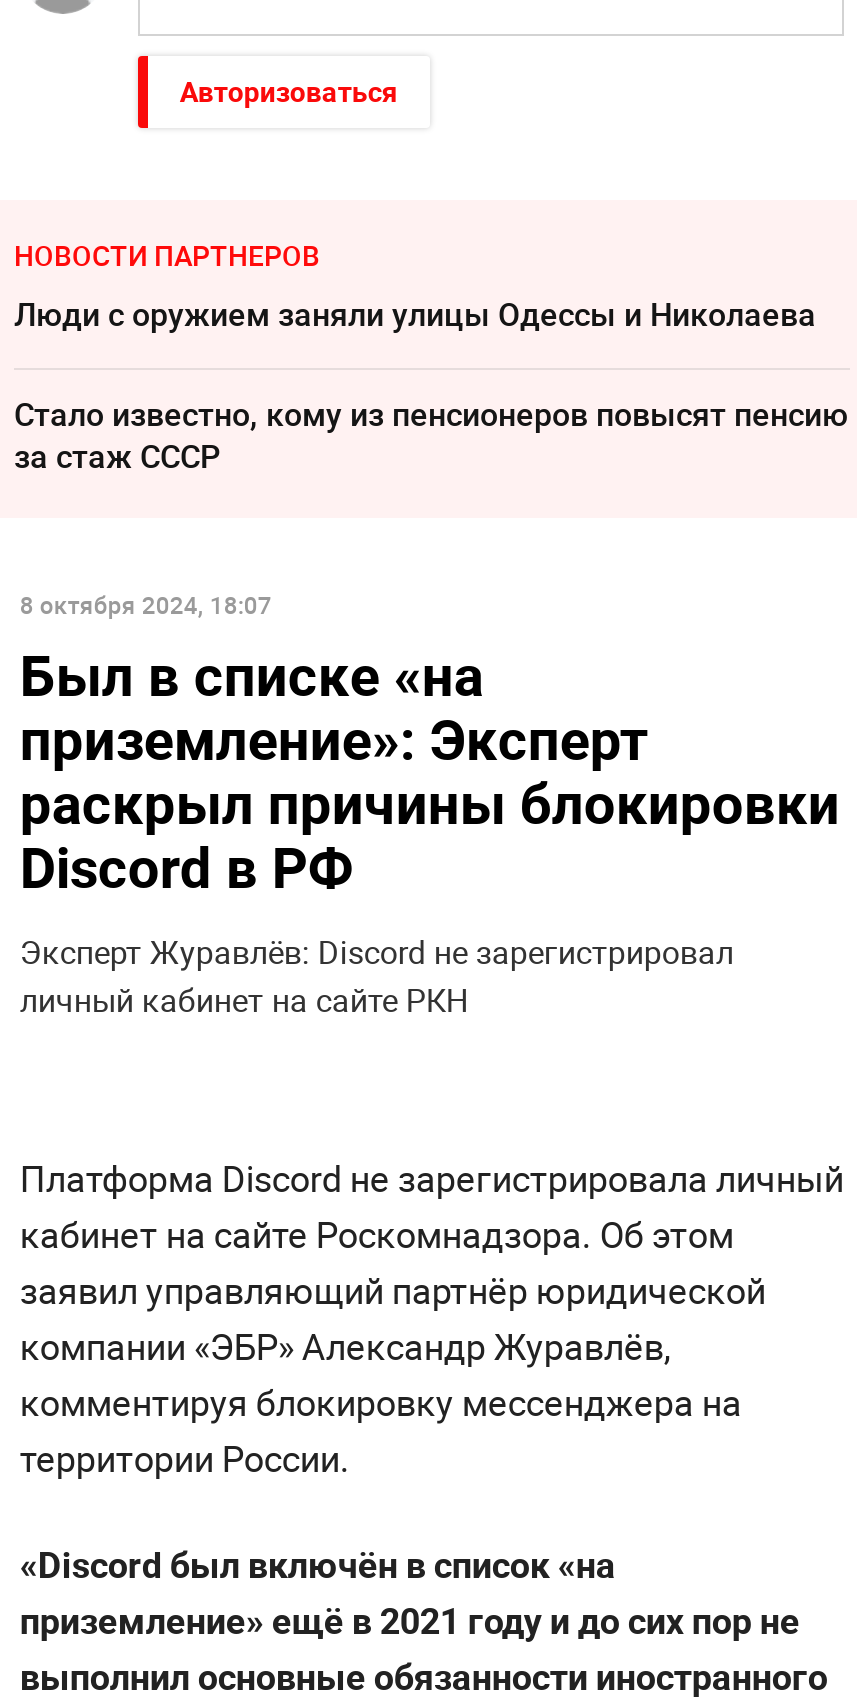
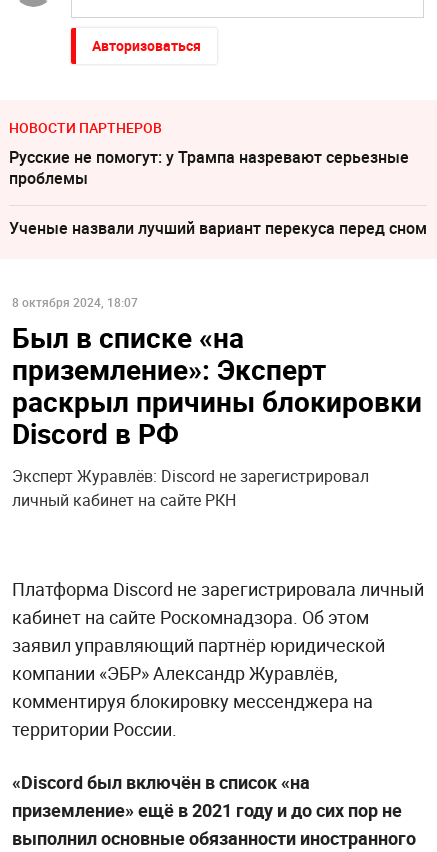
[14,292,816,336] Люди с оружием заняли улицы Одессы и Николаева -> [9,146,409,189] Русские не помогут: у Трампа назревают серьезные | проблемы
[14,392,848,478] Стало известно, кому из пенсионеров повысят пенсию | за стаж СССР -> [9,217,427,239] Ученые назвали лучший вариант перекуса перед сном

